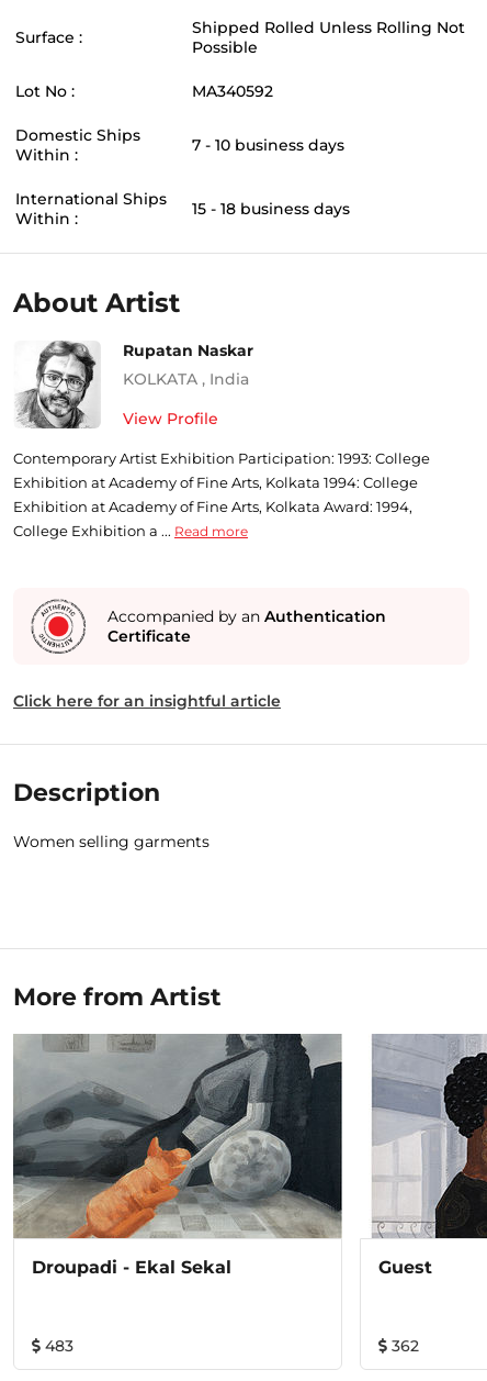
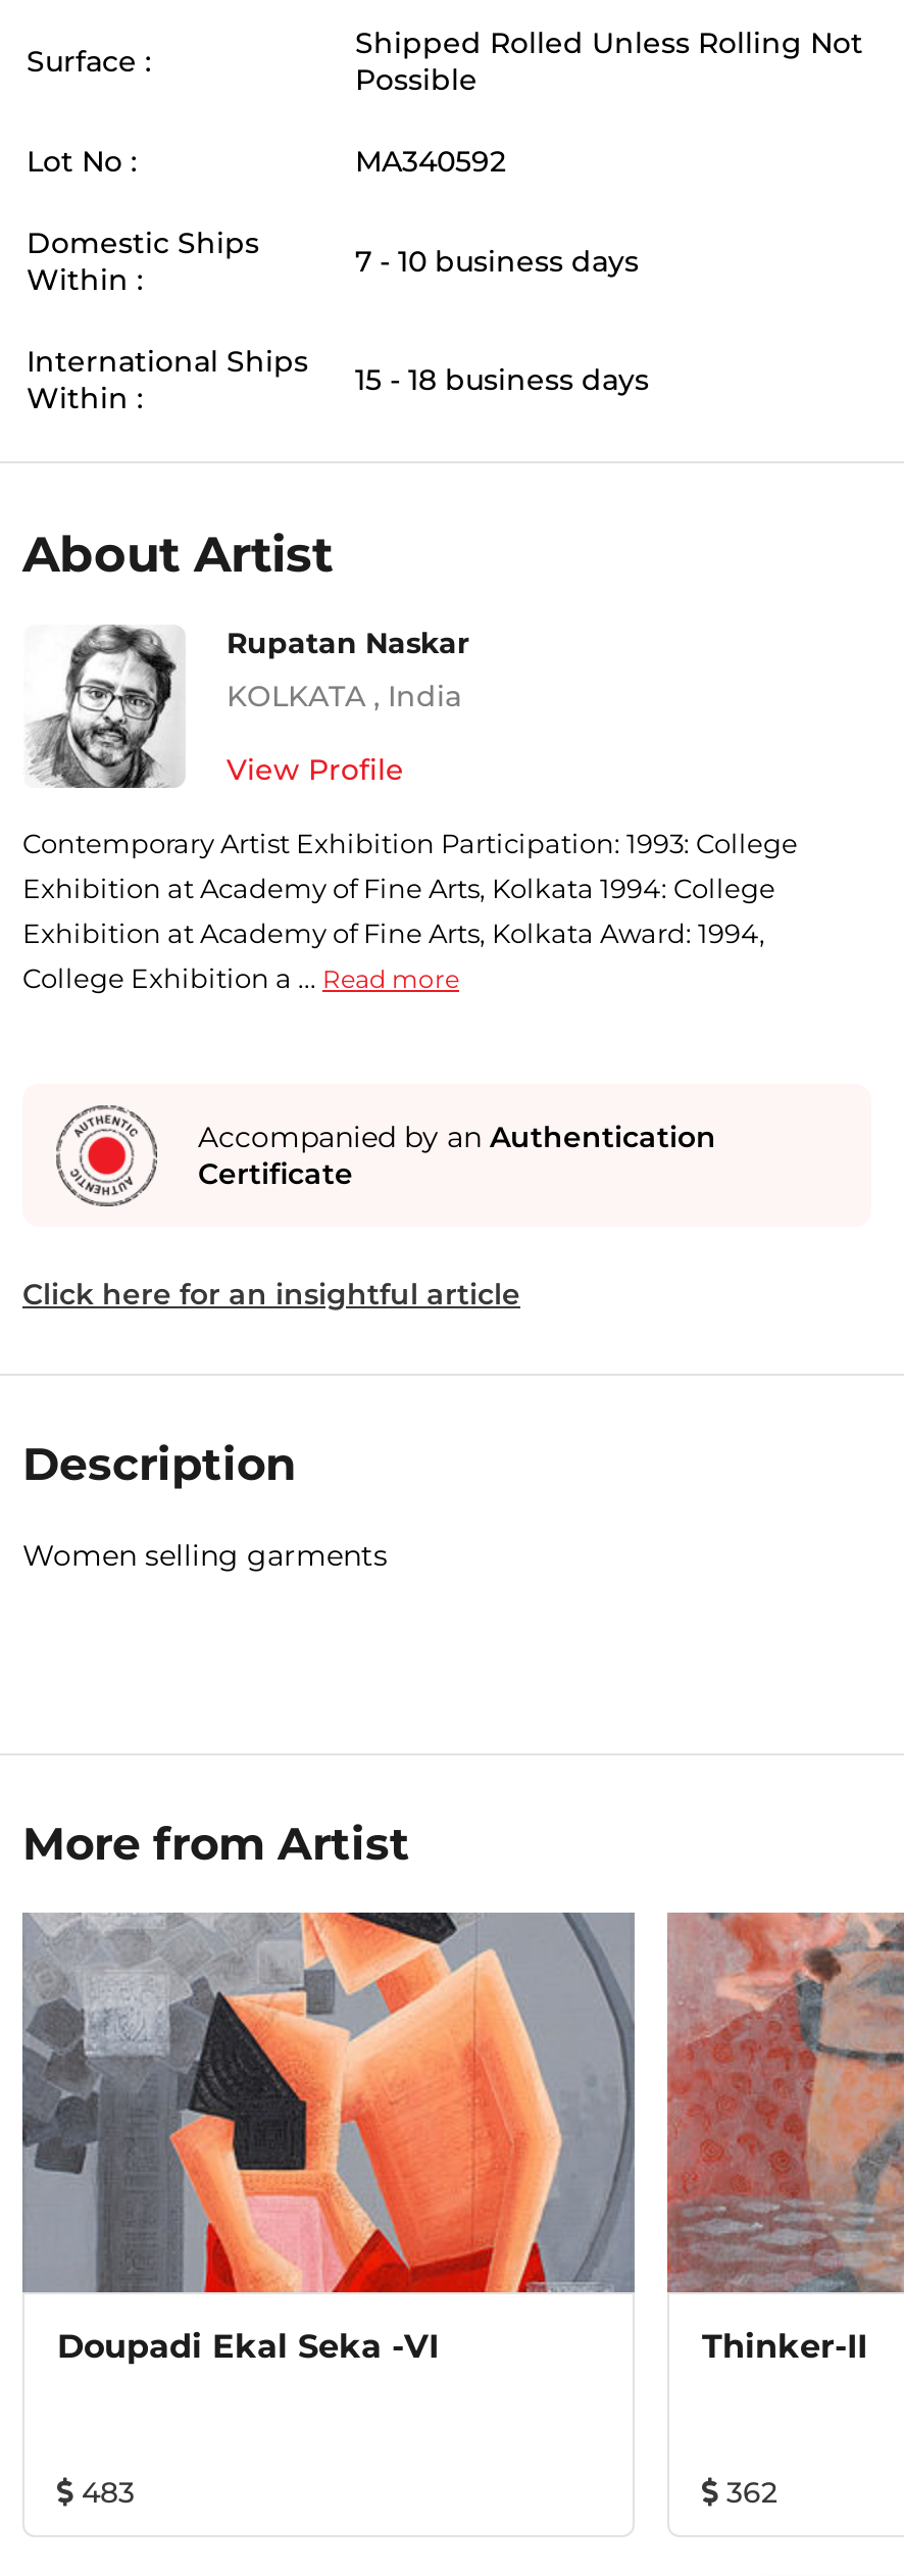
[13,1034,342,1278] [image] | Droupadi - Ekal Sekal -> [20,1911,635,2366] [image] | Doupadi Ekal Seka -VI
[360,1034,484,1278] [image] | Guest -> [665,1911,898,2366] [image] | Thinker-II

